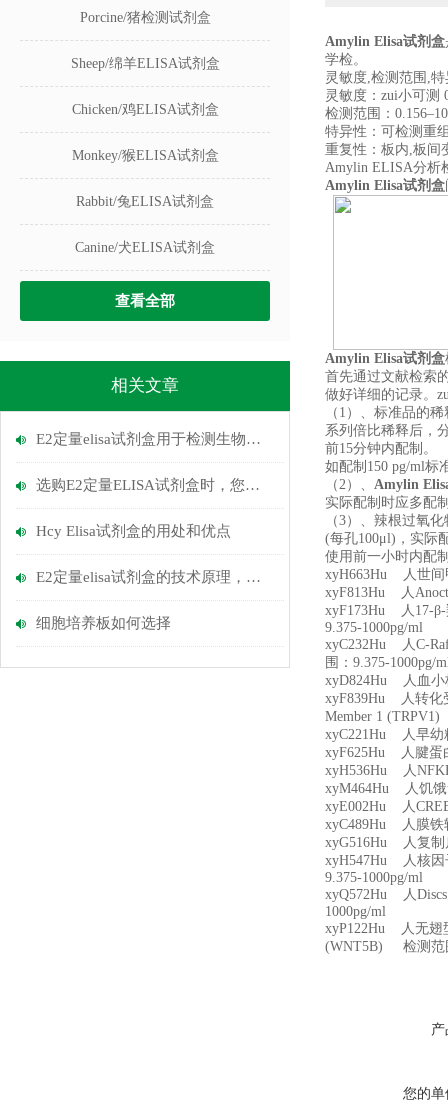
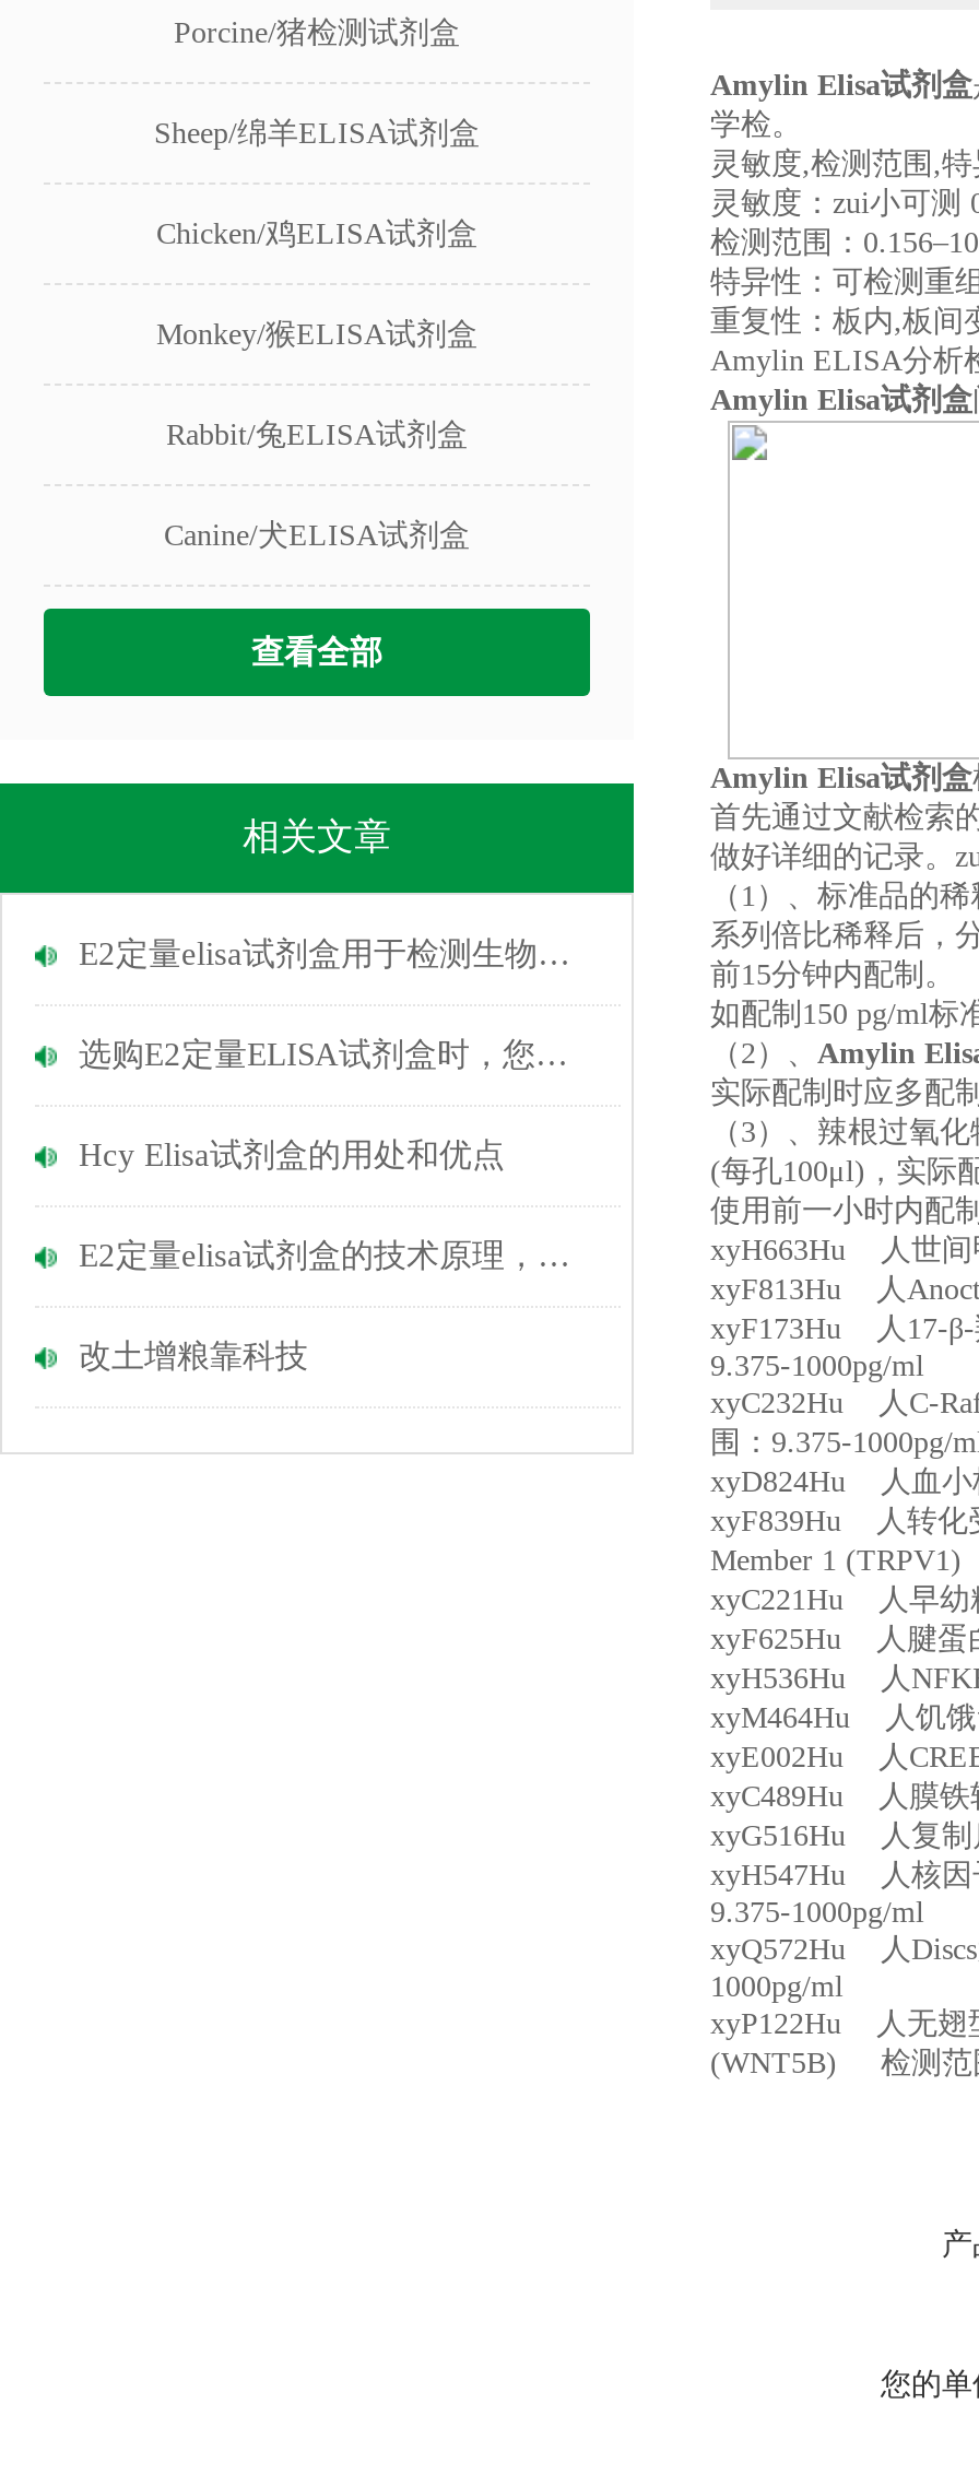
[36,615,171,631] 细胞培养板如何选择 -> [79,1339,308,1374] 改土增粮靠科技

